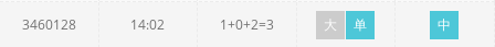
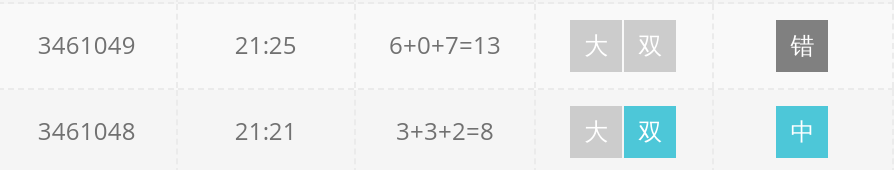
[22,15,76,34] 3460128 -> [38,28,136,62] 3461049
[131,15,165,34] 14:02 -> [235,28,297,62] 21:25
[220,15,274,34] 1+0+2=3 -> [389,28,501,62] 6+0+7=13
[354,15,367,34] 单 -> [38,28,814,148] 双 | 错 | 3461048 | 21:21 | 3+3+2=8 | 大 | 双

